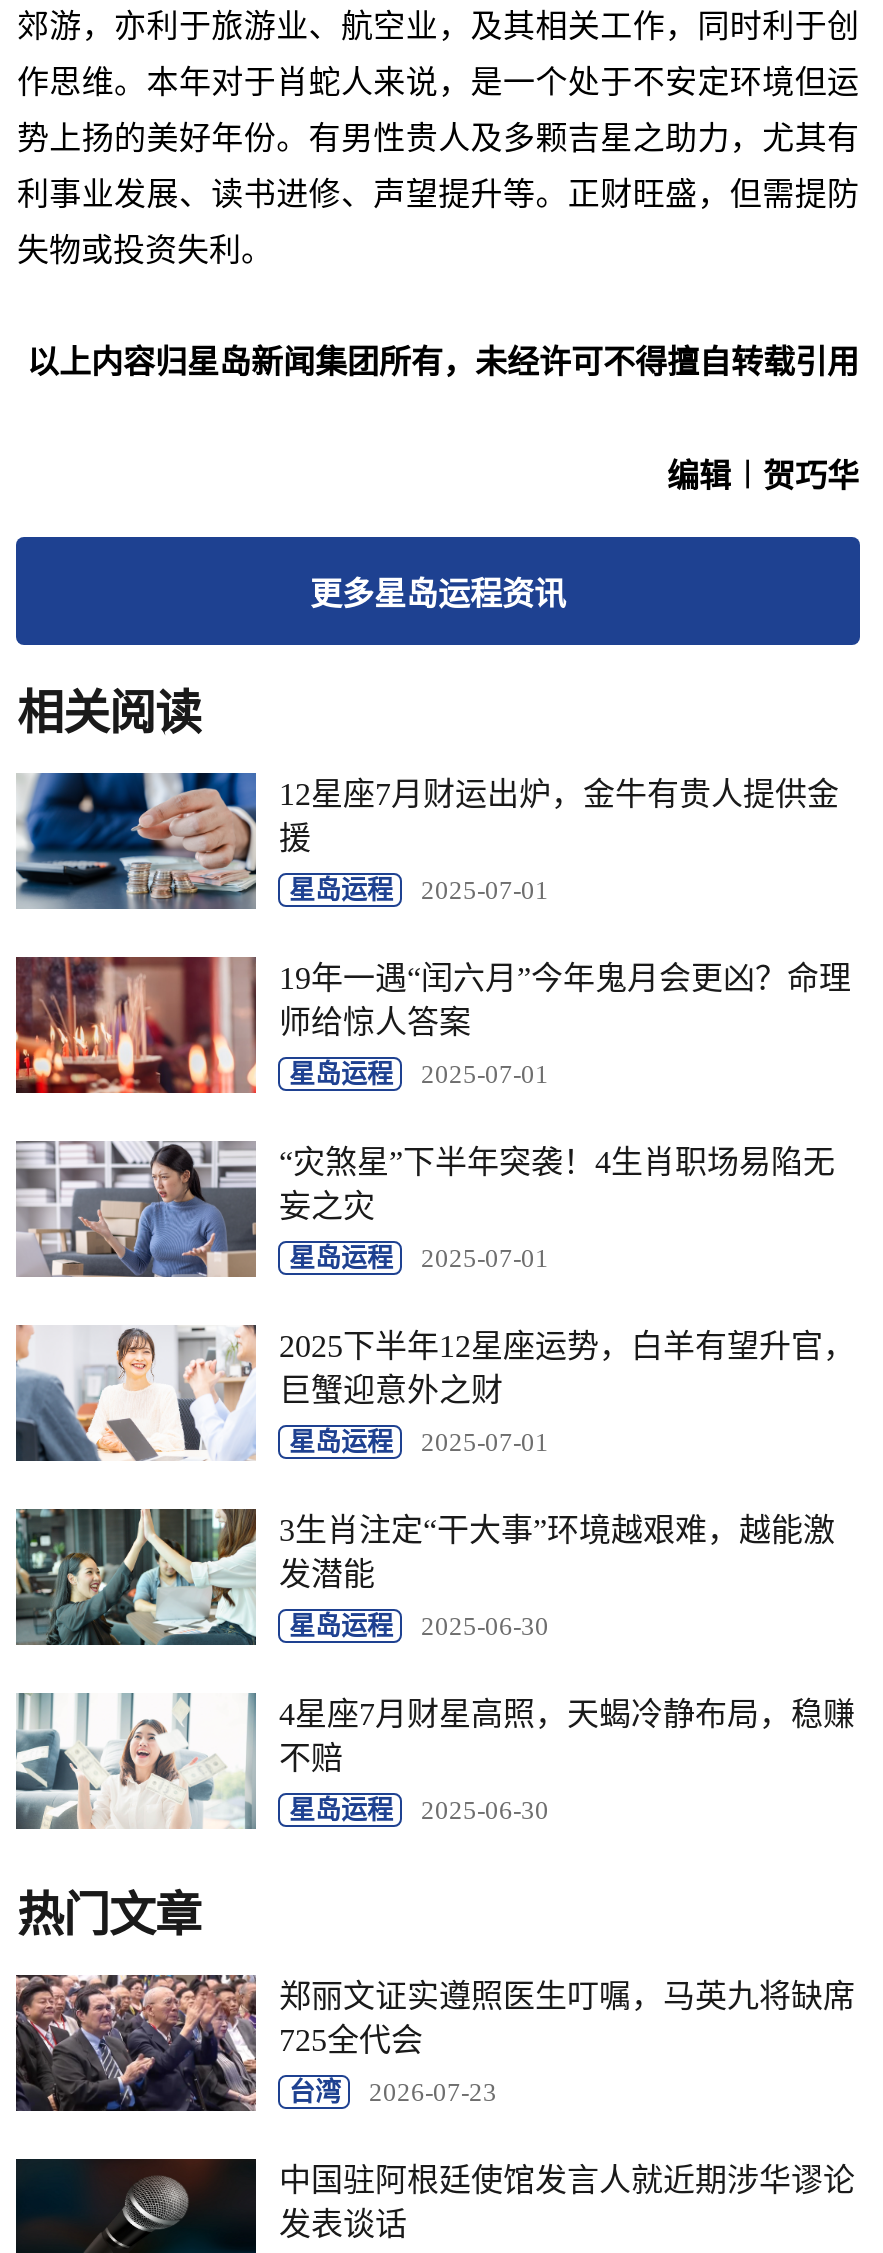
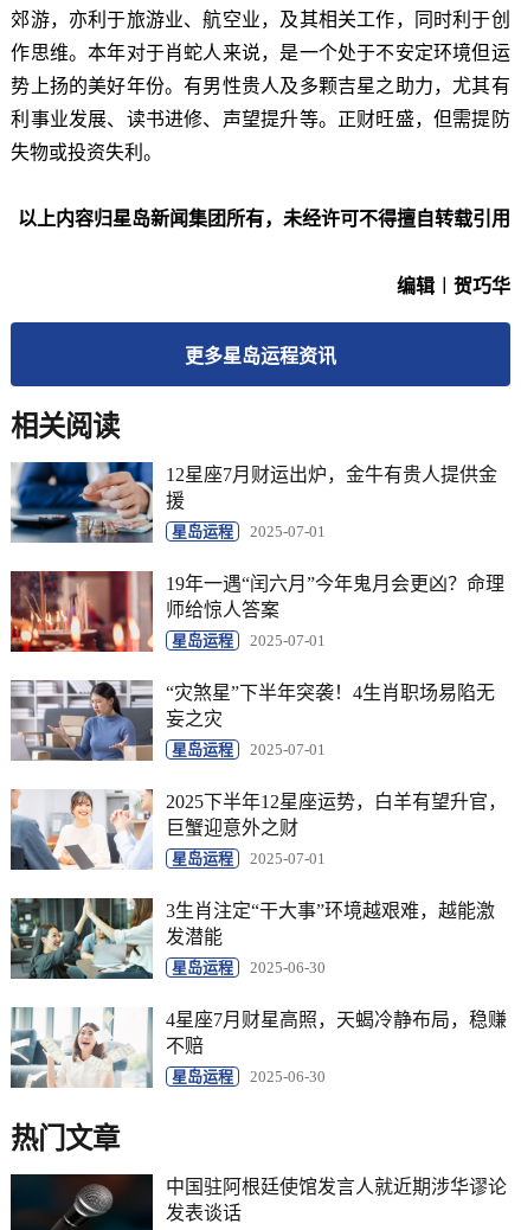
[14,1975,855,2127] [image] | 郑丽文证实遵照医生叮嘱，马英九将缺席 | 725全代会 | 台湾 | 2026-07-23 -> none

